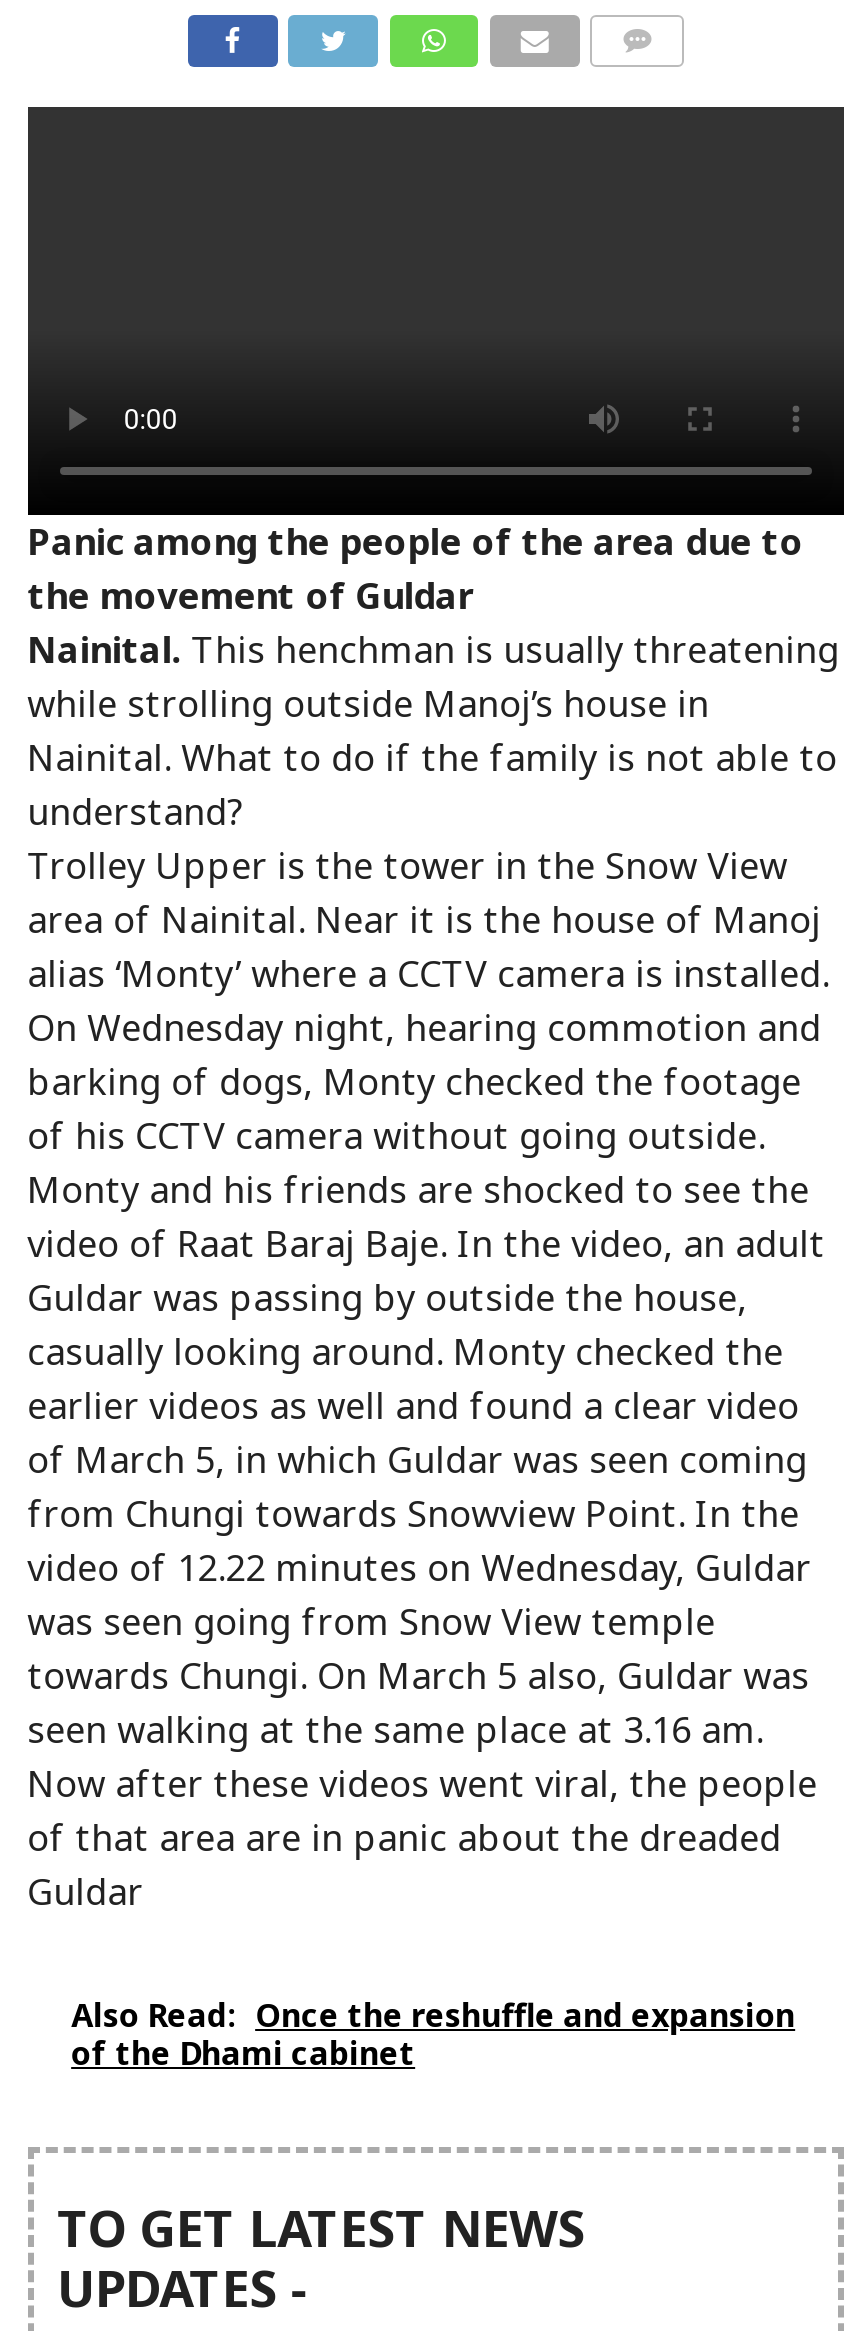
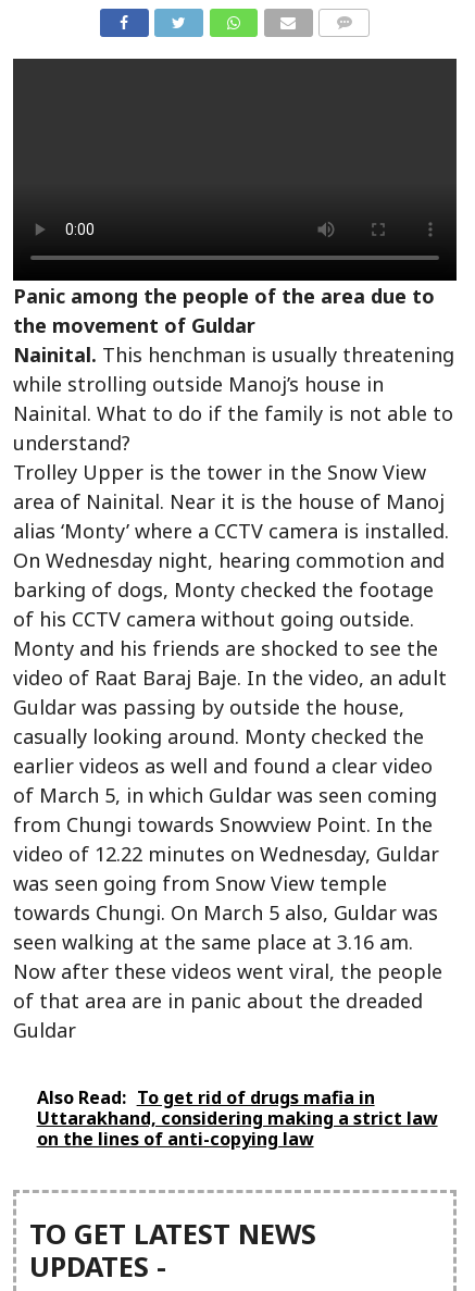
[71,1993,795,2075] Also Read: Once the reshuffle and expansion | of the Dhami cabinet -> [37,1085,438,1150] Also Read: To get rid of drugs mafia in | Uttarakhand, considering making a strict law | on the lines of anti-copying law

